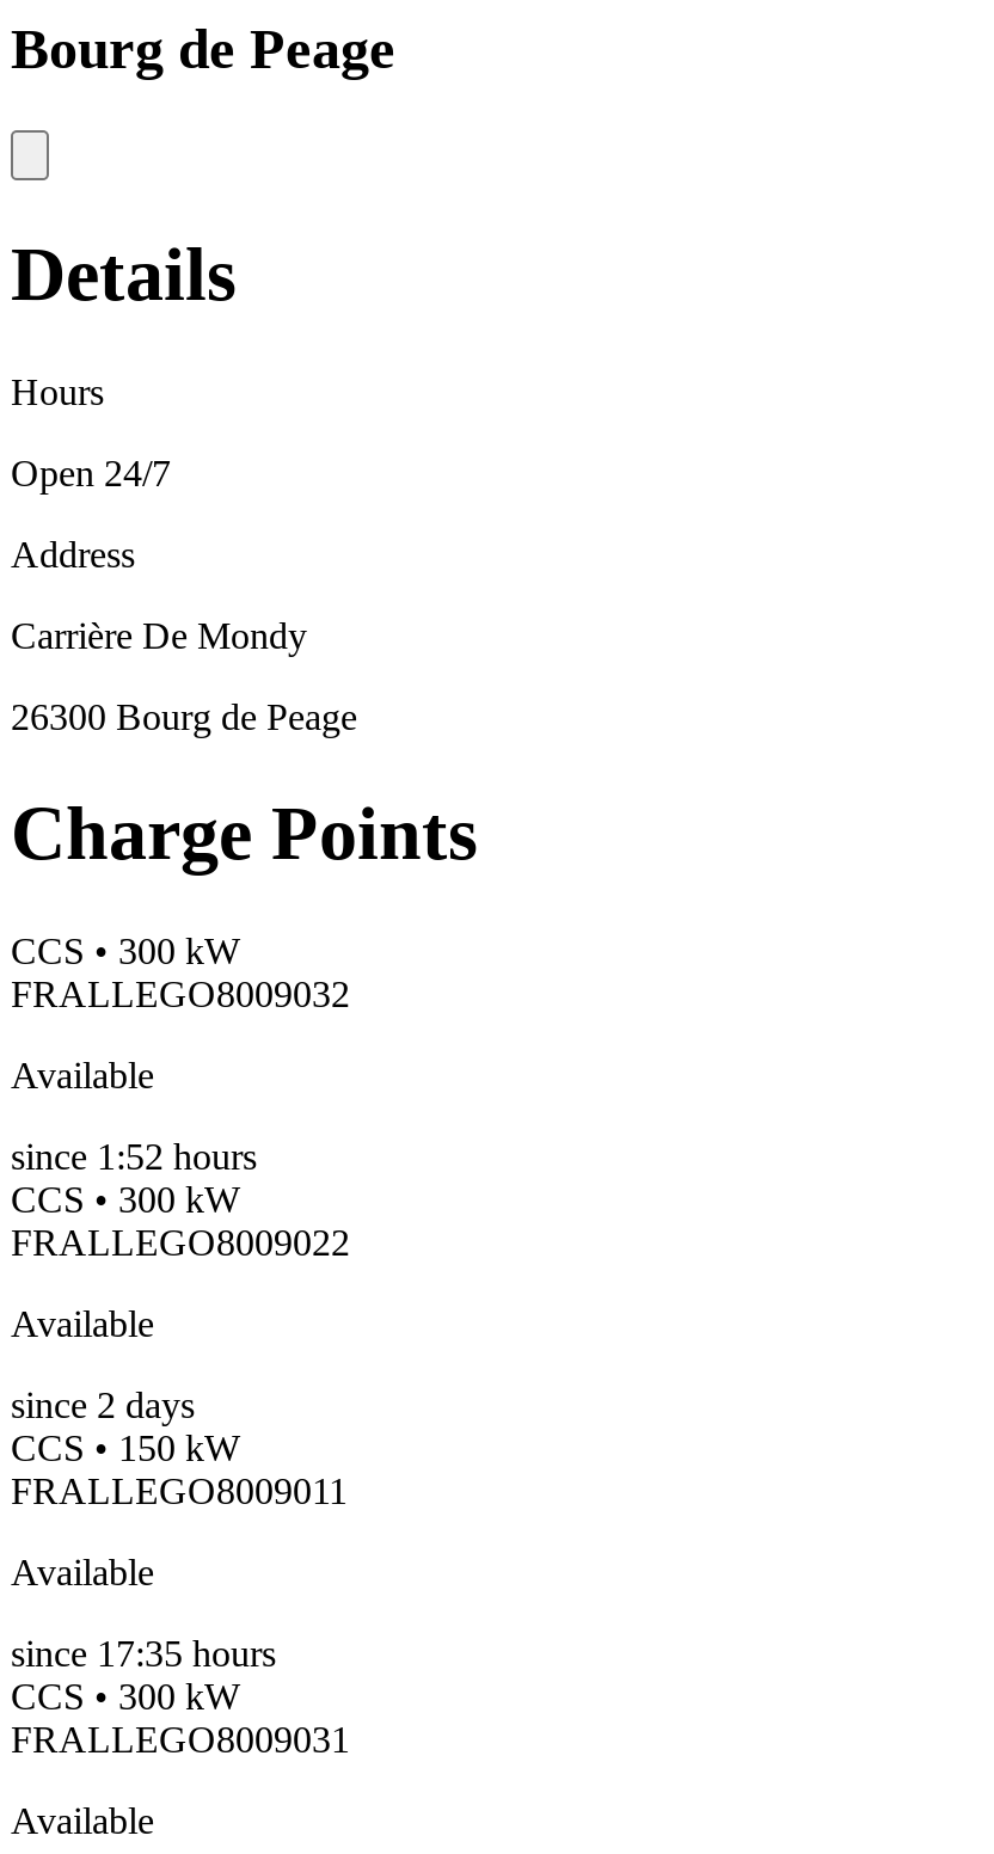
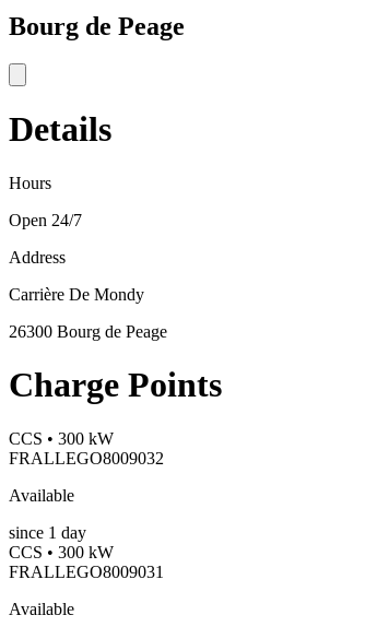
[11,1135,350,1672] since 1:52 hours | CCS • 300 kW | FRALLEGO8009022 | Available | since 2 days | CCS • 150 kW | FRALLEGO8009011 | Available | since 17:35 hours -> [9,523,86,541] since 1 day

